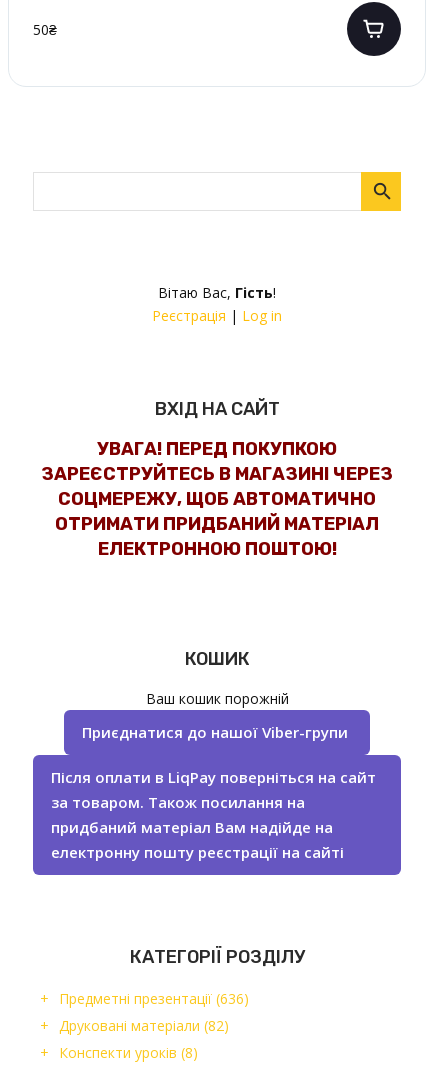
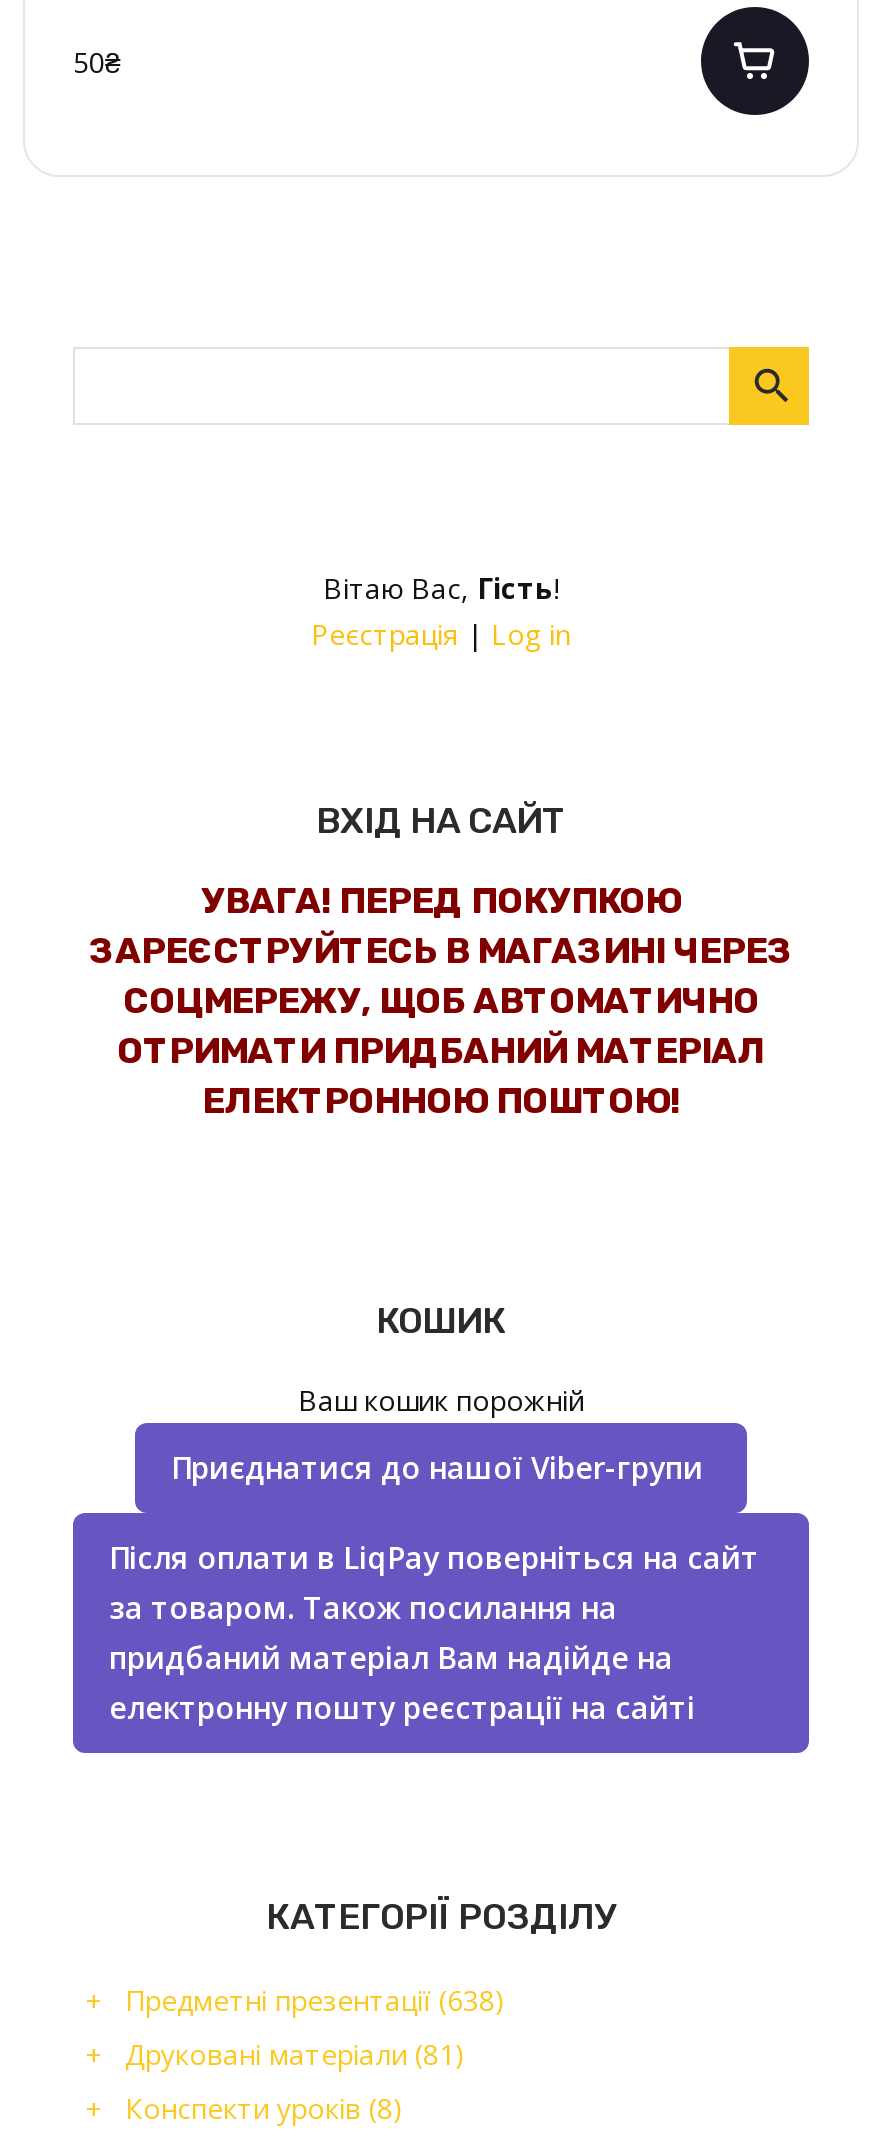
[59,989,249,1008] Предметні презентації (636) -> [125,1982,505,2020] Предметні презентації (638)
[59,1016,229,1035] Друковані матеріали (82) -> [125,2036,465,2074] Друковані матеріали (81)

